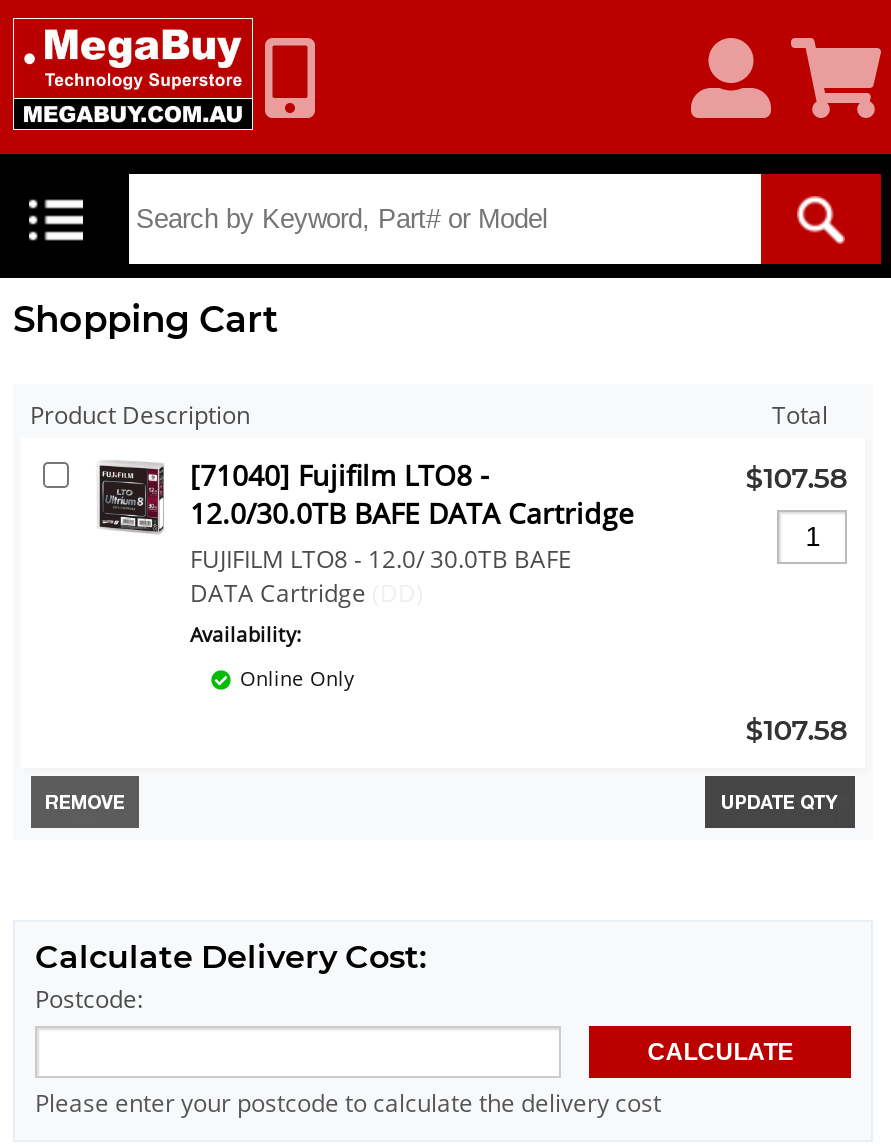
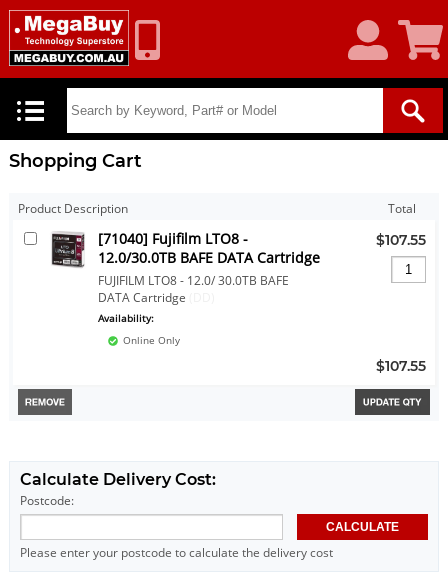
[746,459,848,495] $107.58 -> [376,230,426,248] $107.55
[746,711,848,747] $107.58 -> [376,356,426,374] $107.55

